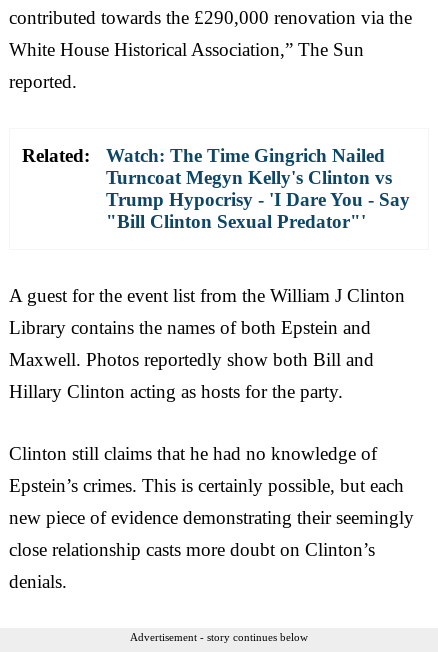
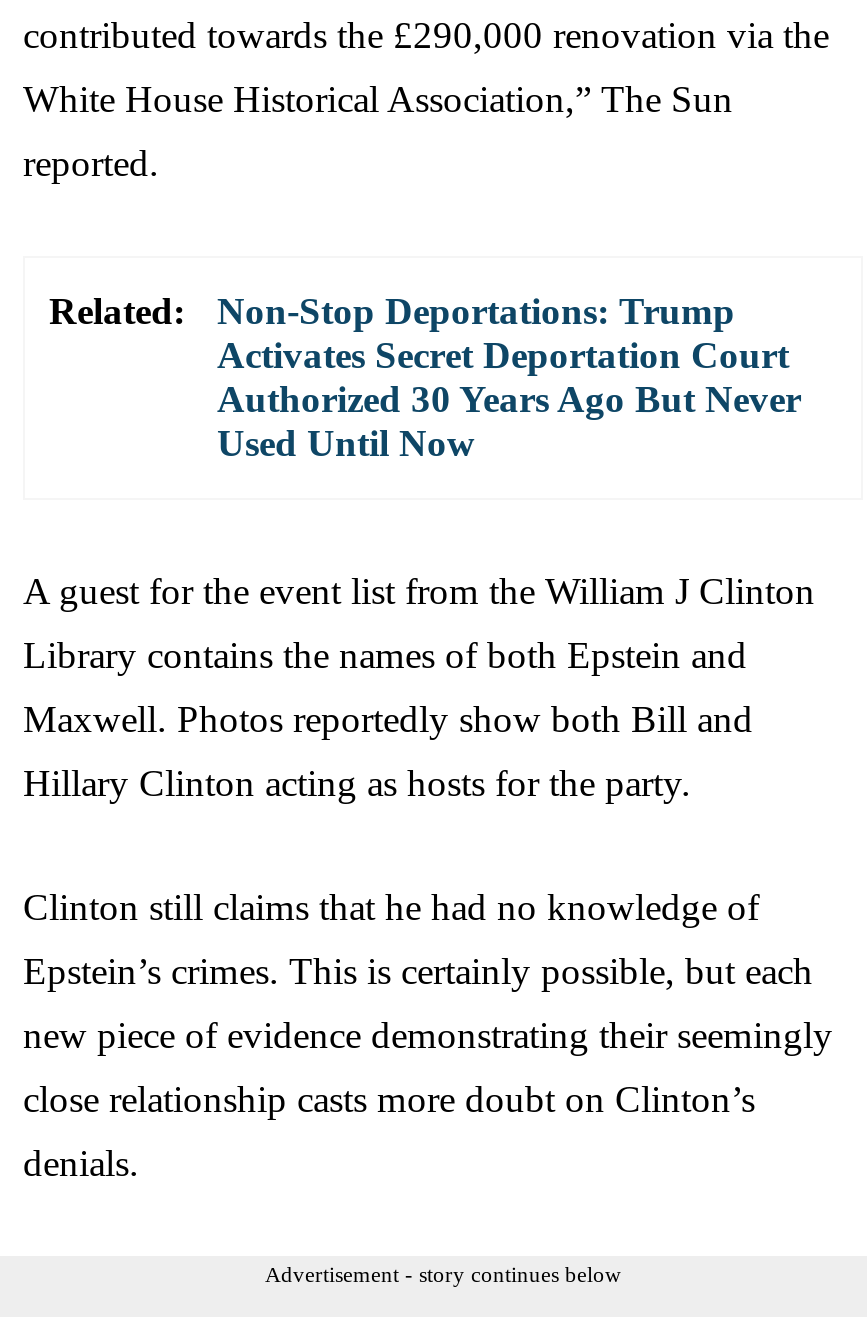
[106,145,410,232] Watch: The Time Gingrich Nailed | Turncoat Megyn Kelly's Clinton vs | Trump Hypocrisy - 'I Dare You - Say | "Bill Clinton Sexual Predator"' -> [217,289,801,463] Non-Stop Deportations: Trump | Activates Secret Deportation Court | Authorized 30 Years Ago But Never | Used Until Now

